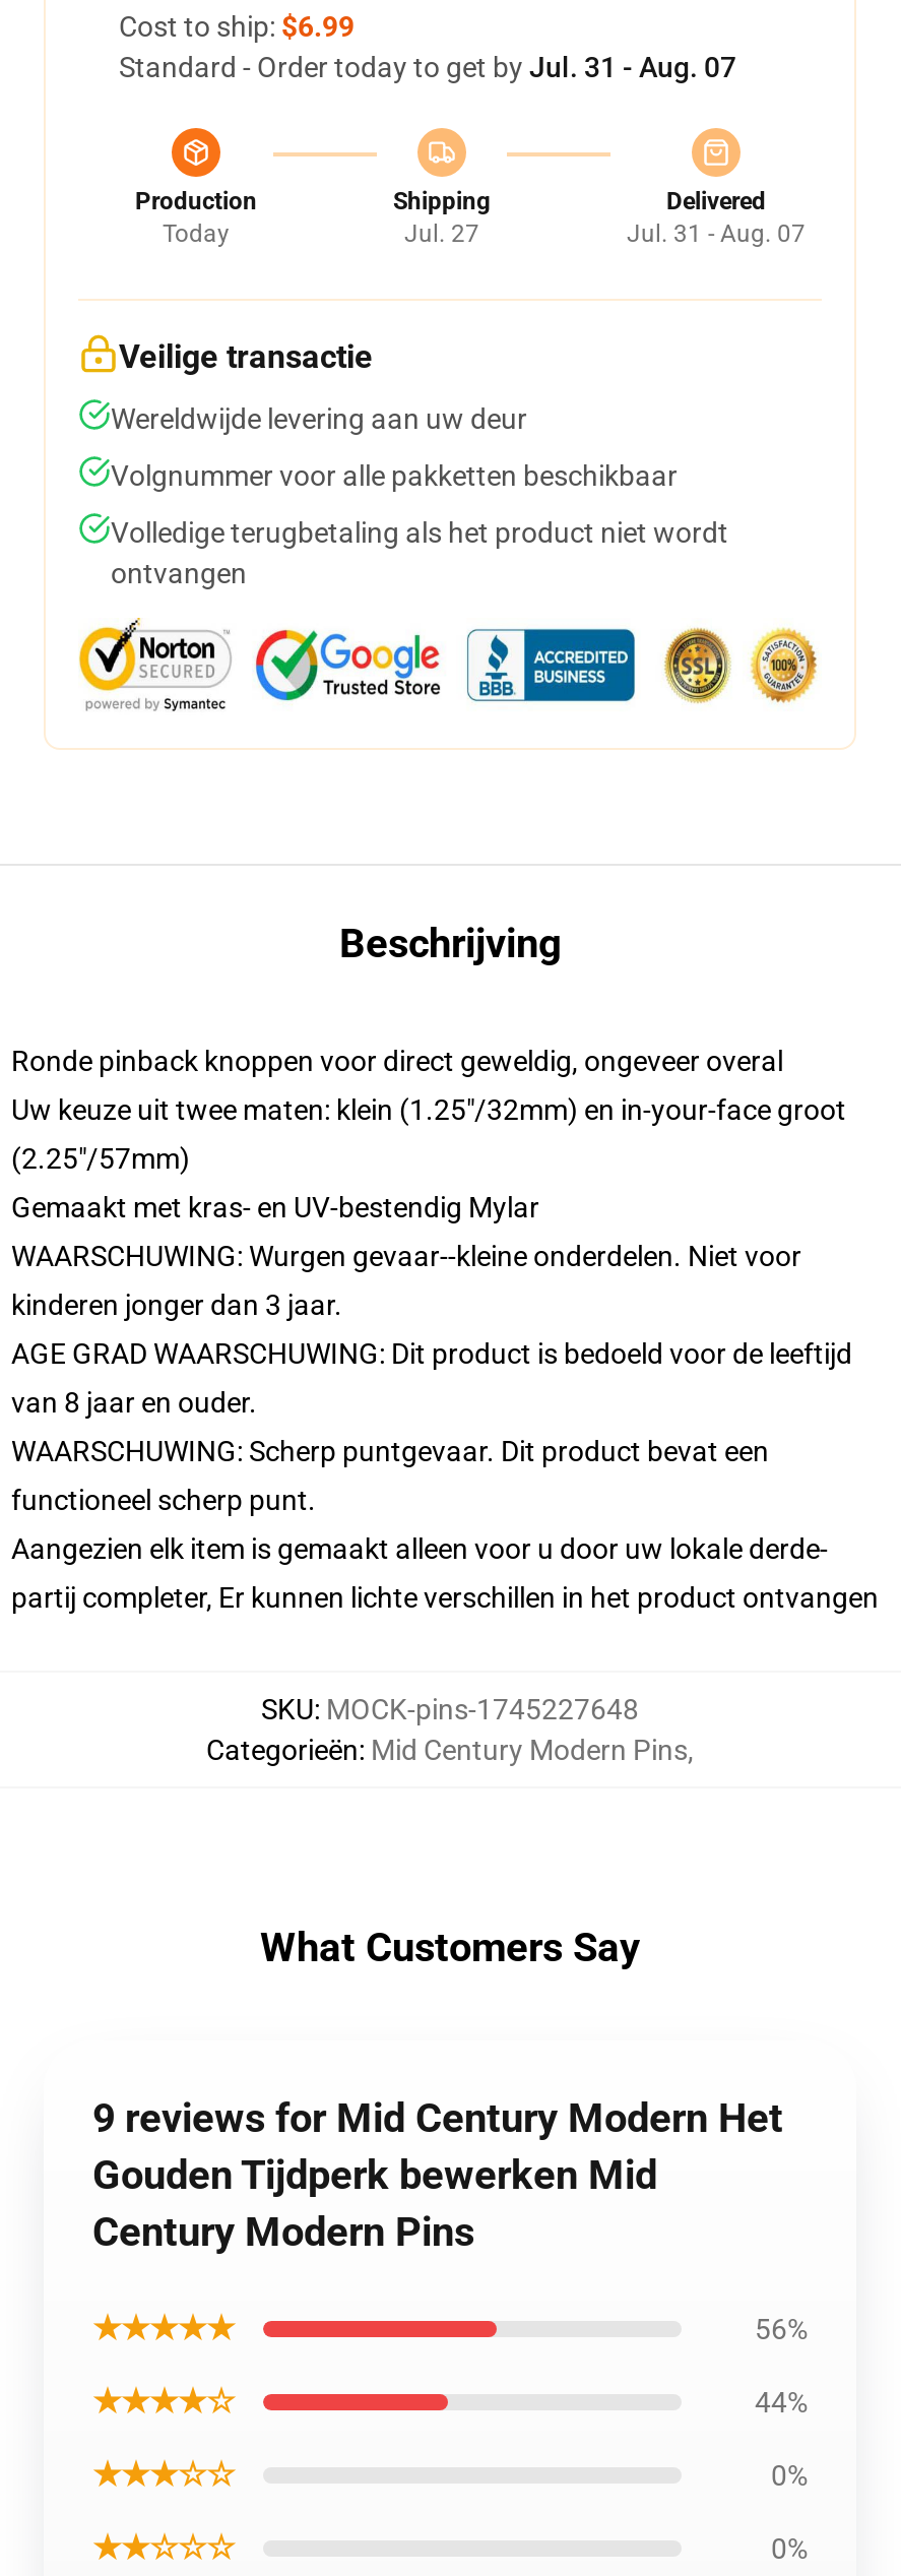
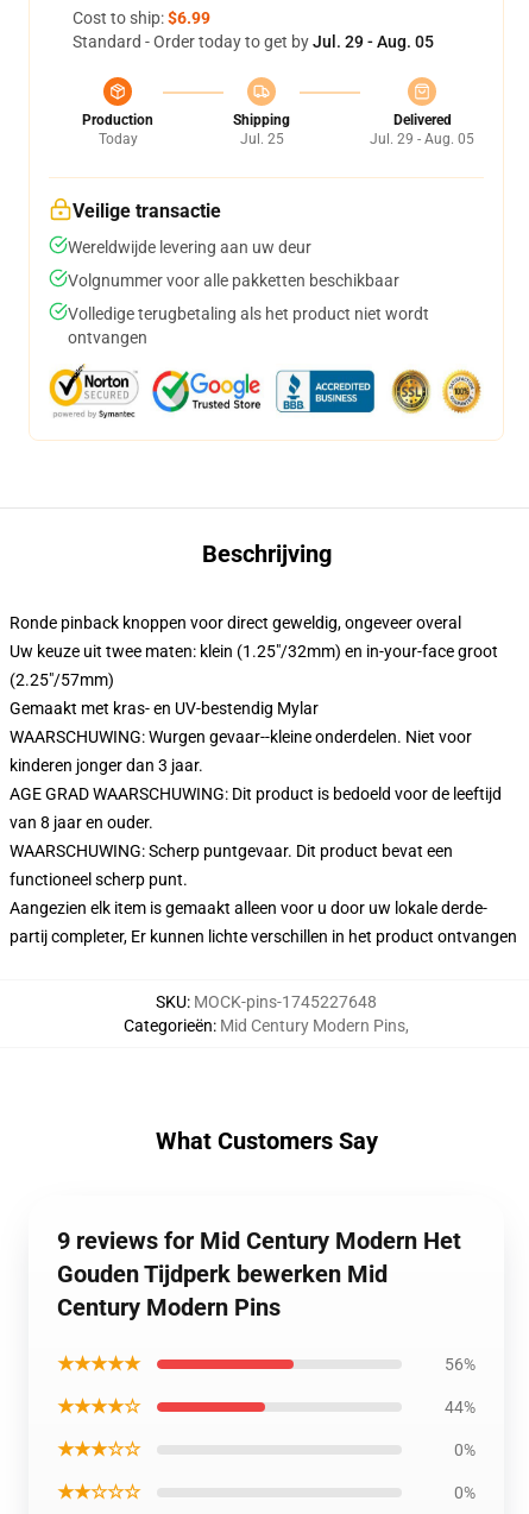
[119,51,736,83] Standard - Order today to get by Jul. 31 - Aug. 07 -> [73,32,434,51] Standard - Order today to get by Jul. 29 - Aug. 05
[404,219,479,248] Jul. 27 -> [240,131,284,147] Jul. 25
[627,219,806,248] Jul. 31 - Aug. 07 -> [370,131,474,147] Jul. 29 - Aug. 05

